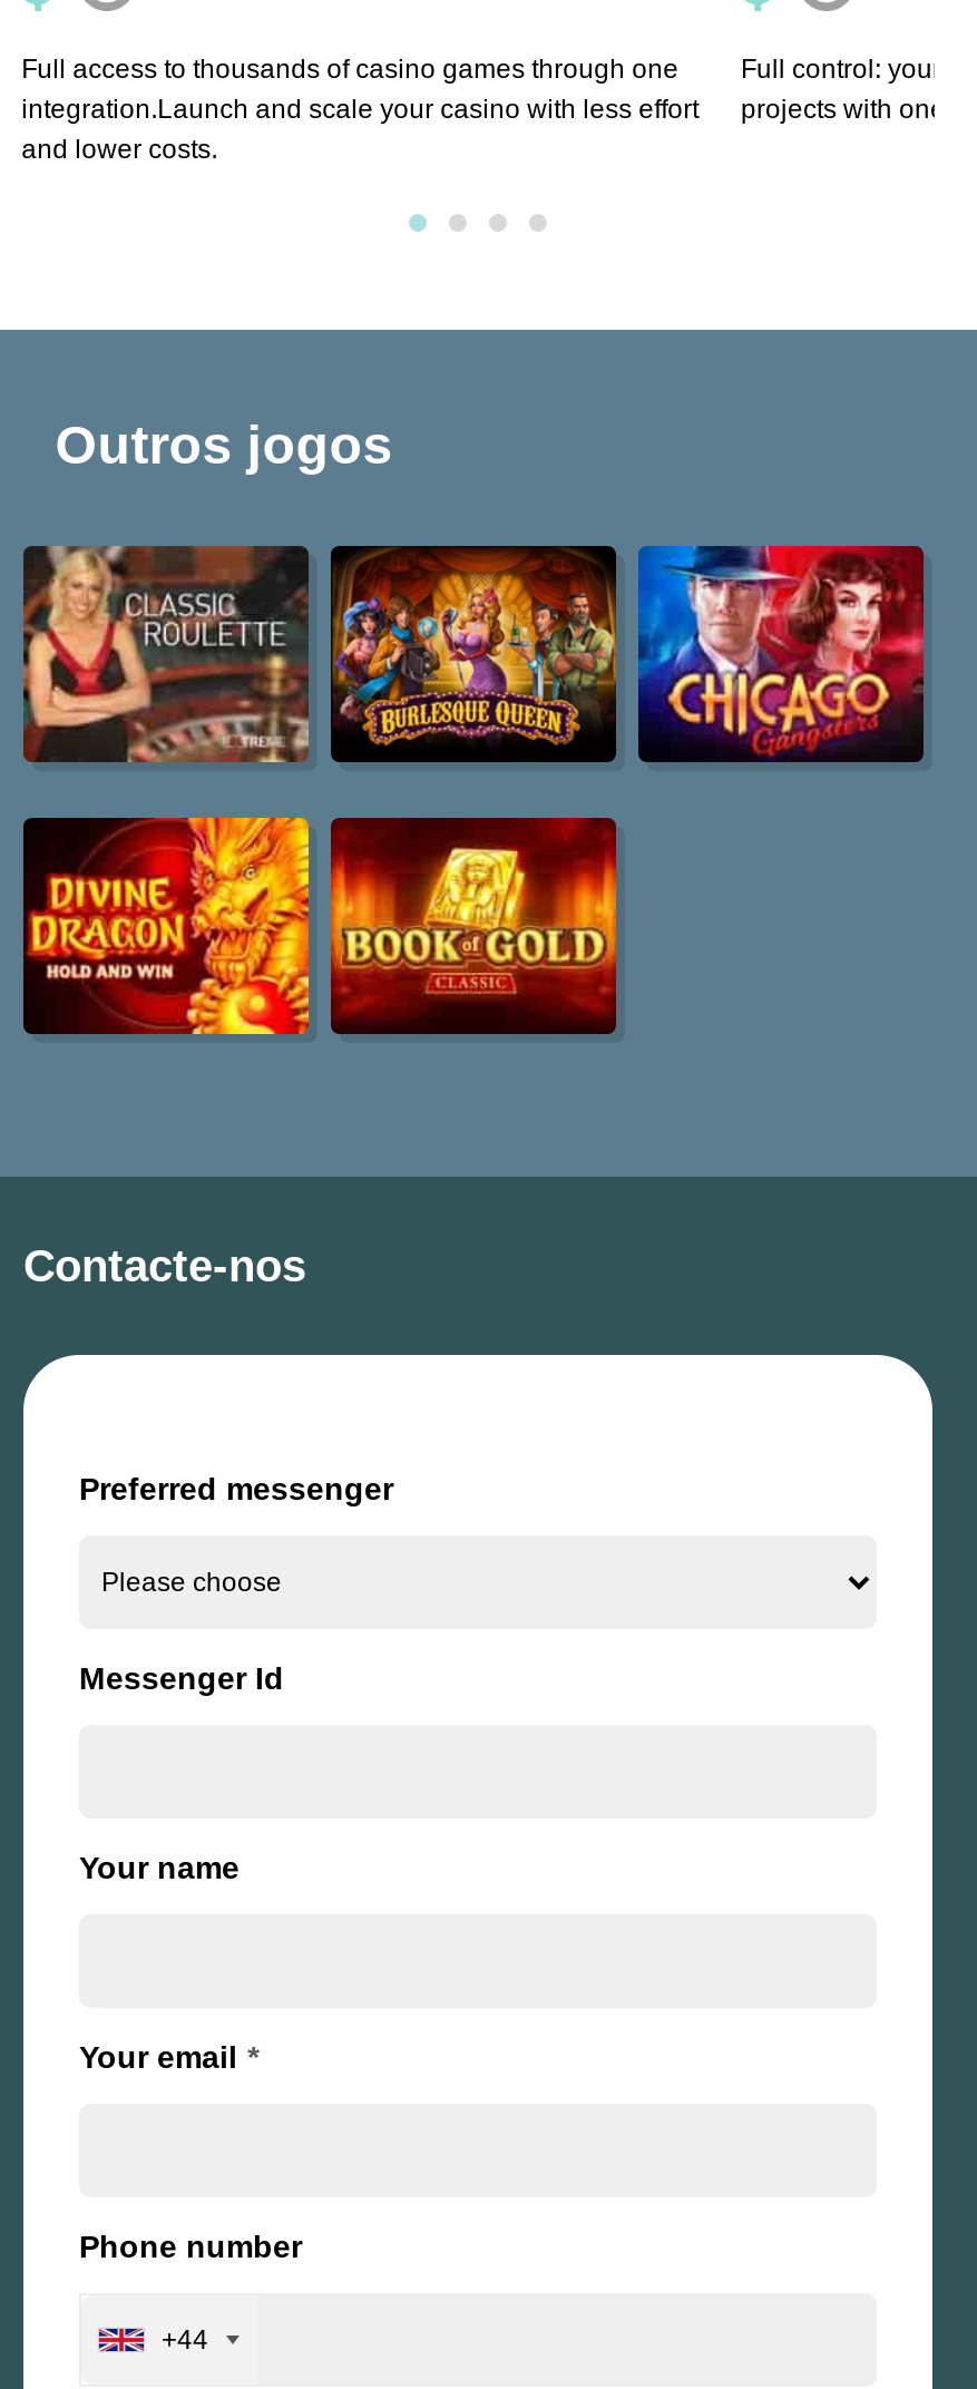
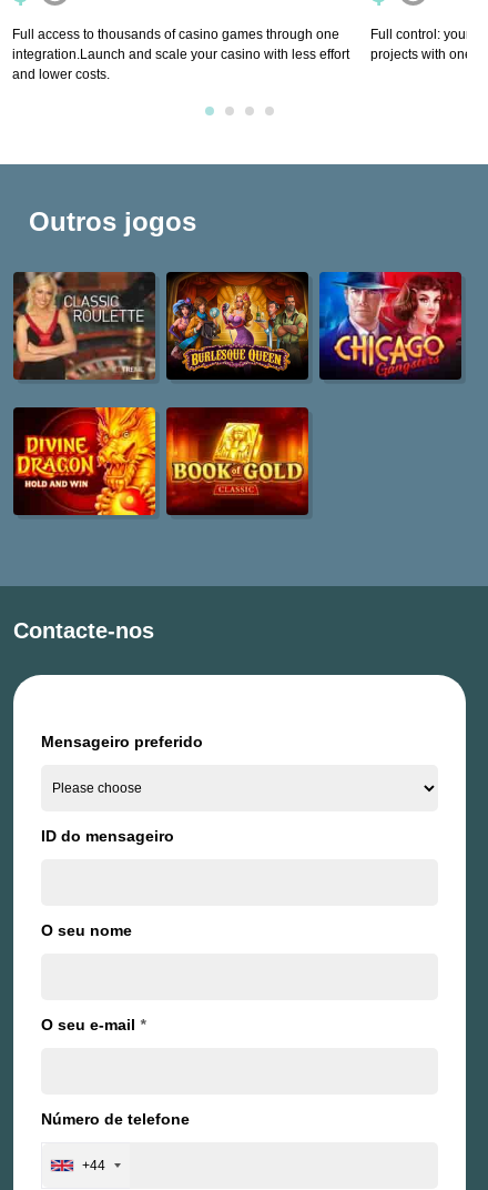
[79,1470,393,1506] Preferred messenger -> [41,732,203,750] Mensageiro preferido
[79,1660,284,1695] Messenger Id -> [41,827,174,845] ID do mensageiro
[79,1849,240,1885] Your name -> [41,921,132,939] O seu nome
[79,2039,257,2074] Your email * -> [41,1015,145,1033] O seu e-mail *
[79,2228,302,2264] Phone number -> [41,1110,190,1128] Número de telefone

